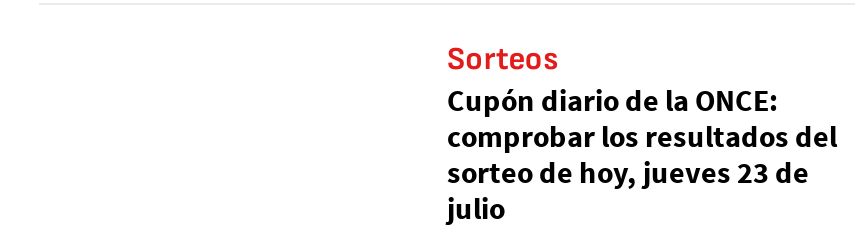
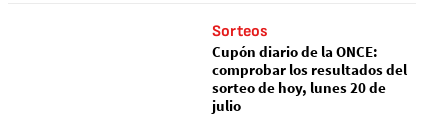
[447,153,809,195] sorteo de hoy, jueves 23 de -> [212,78,386,99] sorteo de hoy, lunes 20 de

